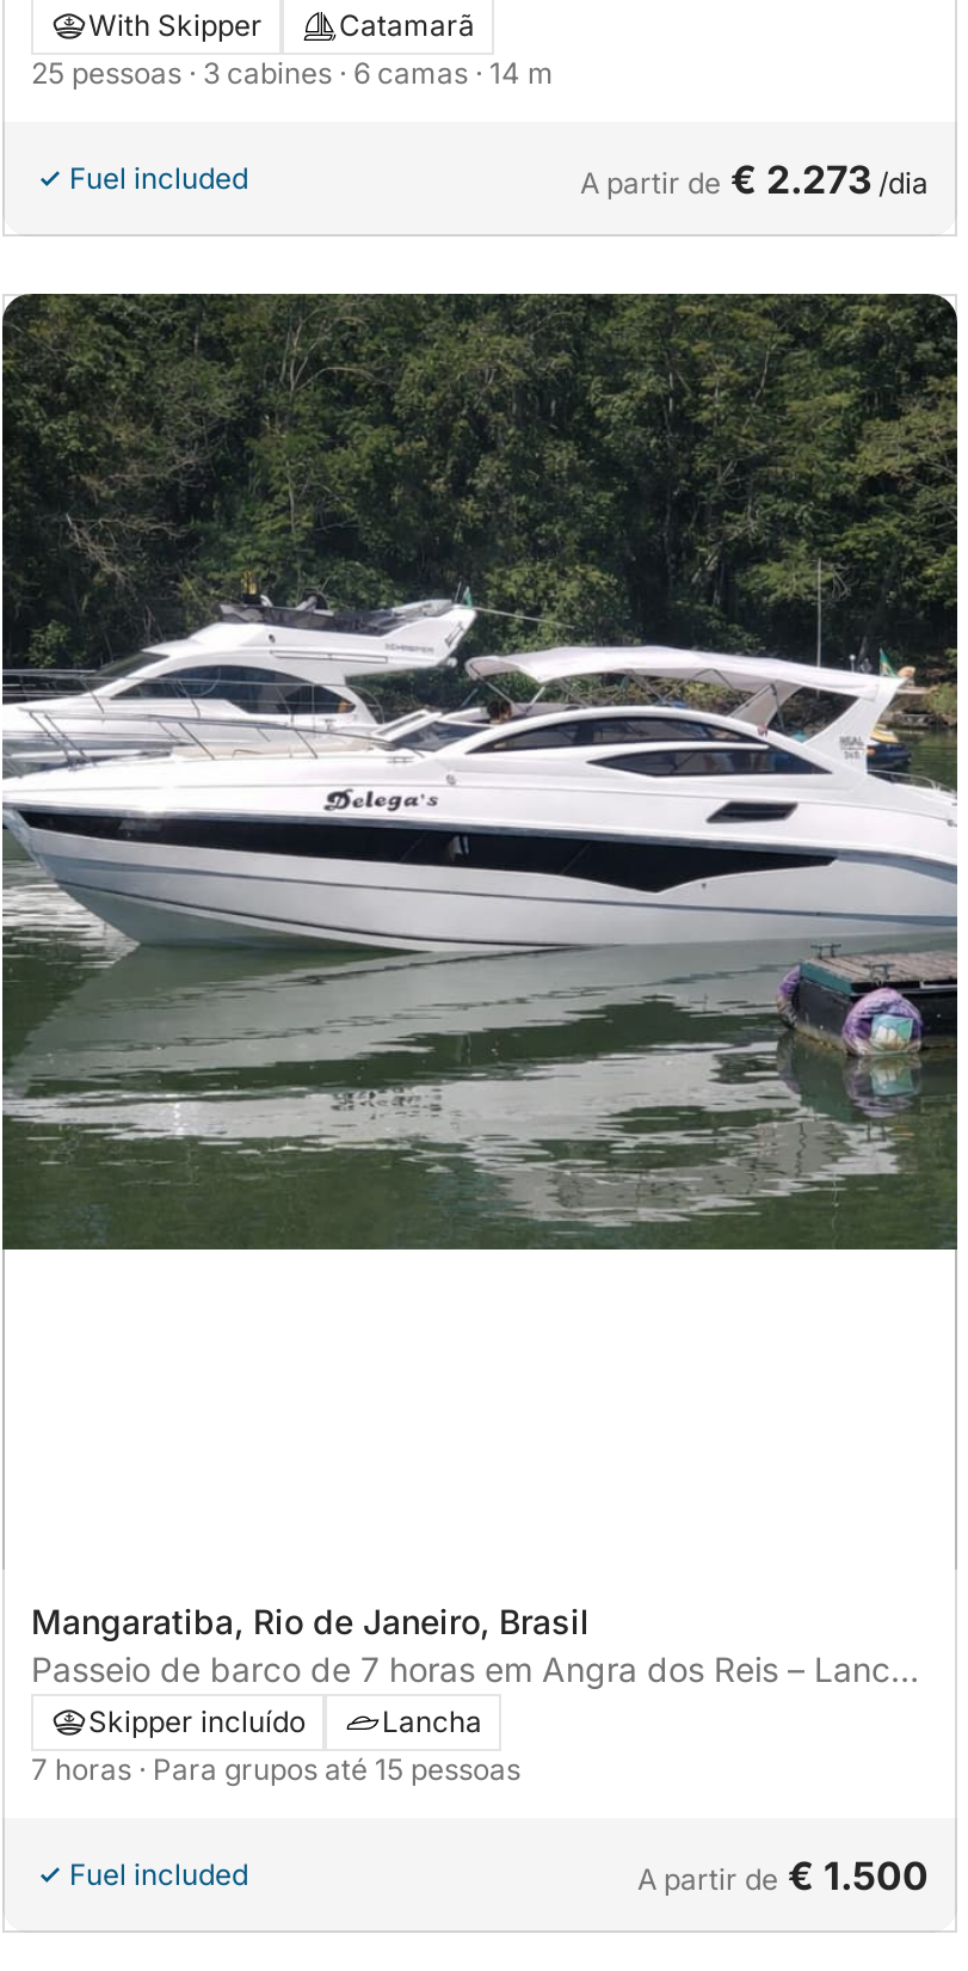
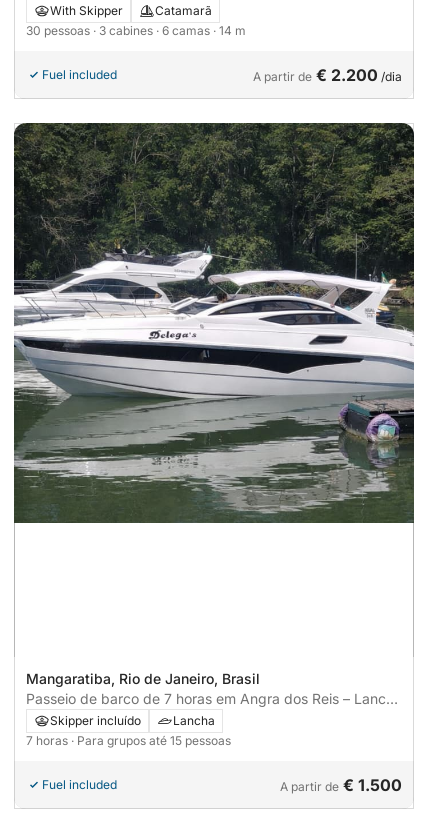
[31,55,554,91] 25 pessoas · 3 cabines · 6 camas · 14 m -> [26,23,246,38] 30 pessoas · 3 cabines · 6 camas · 14 m
[580,155,929,203] A partir de € 2.273 /dia -> [253,65,402,85] A partir de € 2.200 /dia

